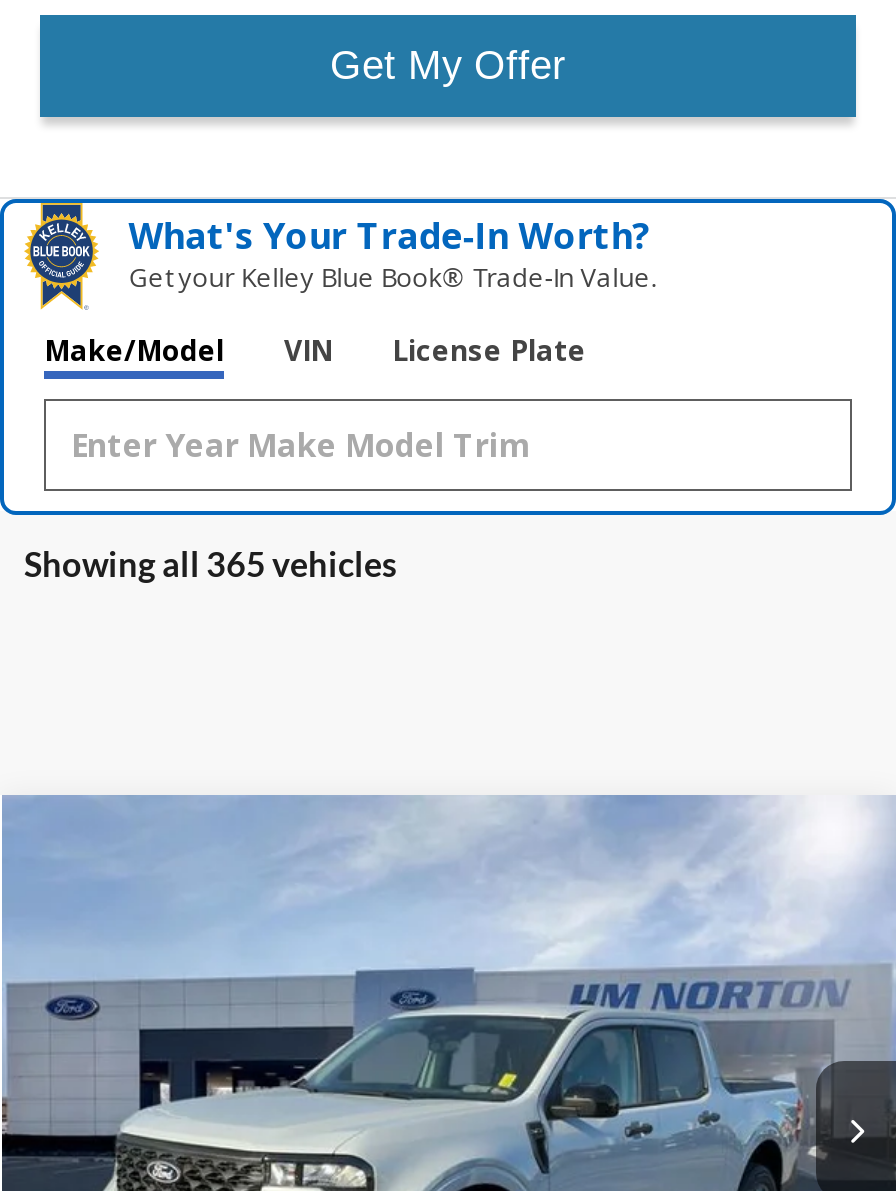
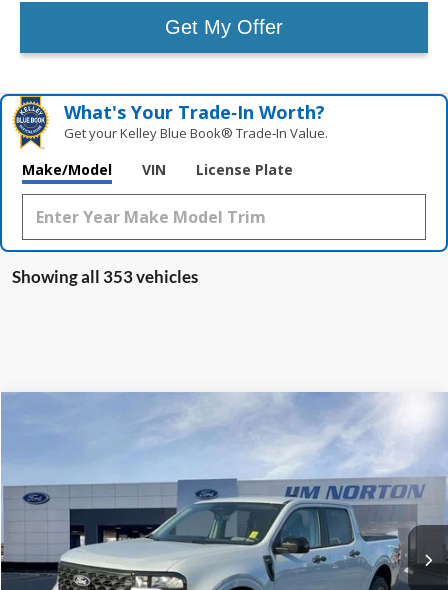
[24,542,396,584] Showing all 365 vehicles -> [12,266,198,287] Showing all 353 vehicles

